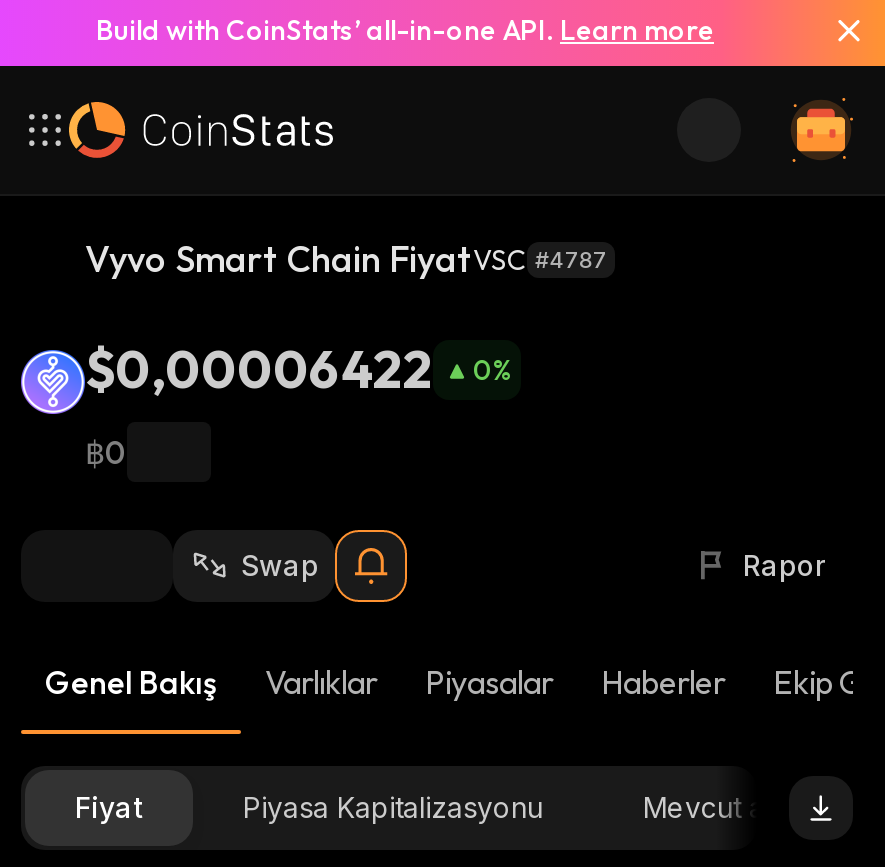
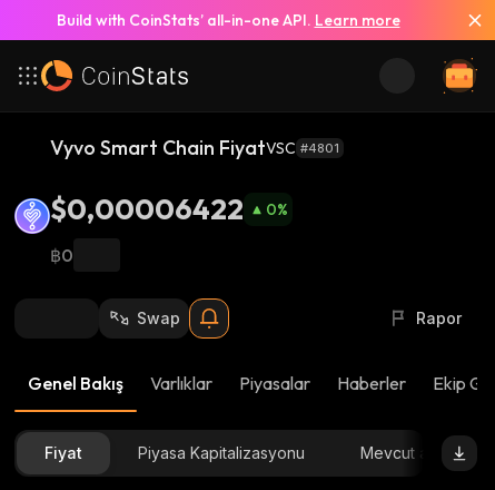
[85,236,607,282] Vyvo Smart Chain FiyatVSC #4787 -> [50,135,339,160] Vyvo Smart Chain FiyatVSC #4801

